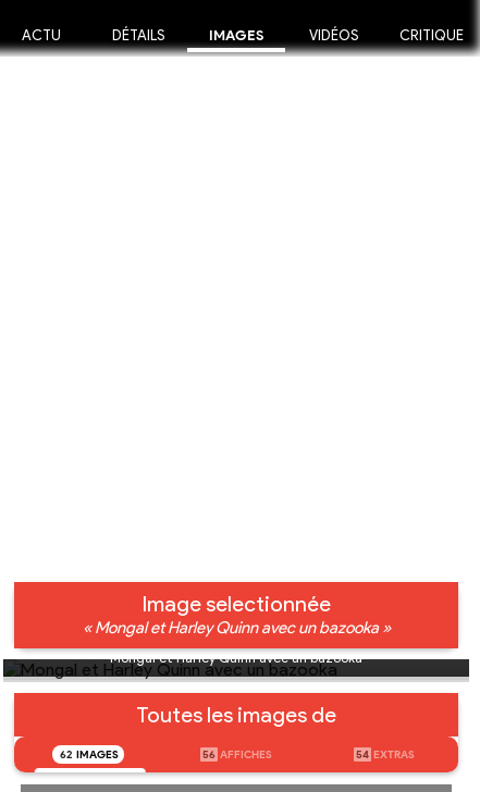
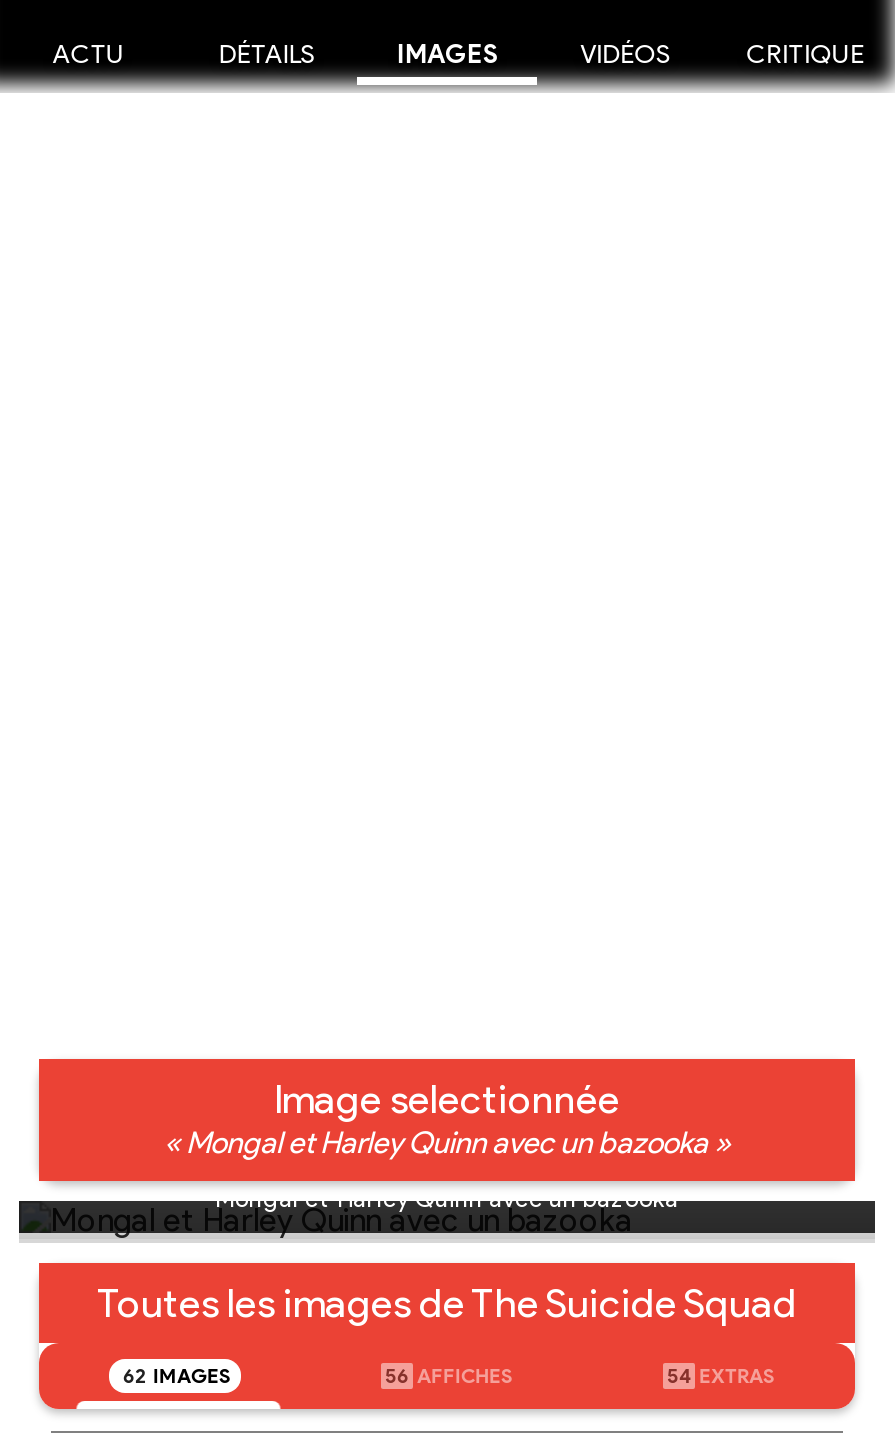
[136,702,336,728] Toutes les images de -> [97,1279,797,1327] Toutes les images de The Suicide Squad

